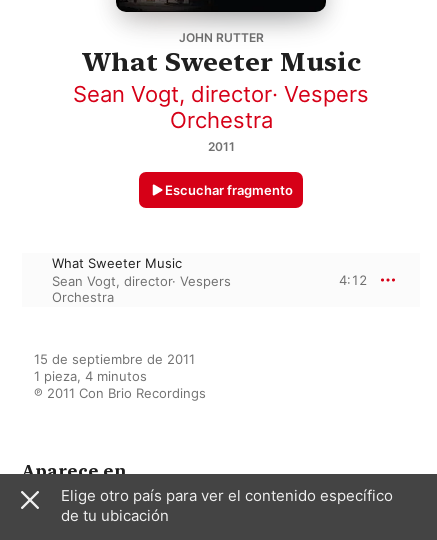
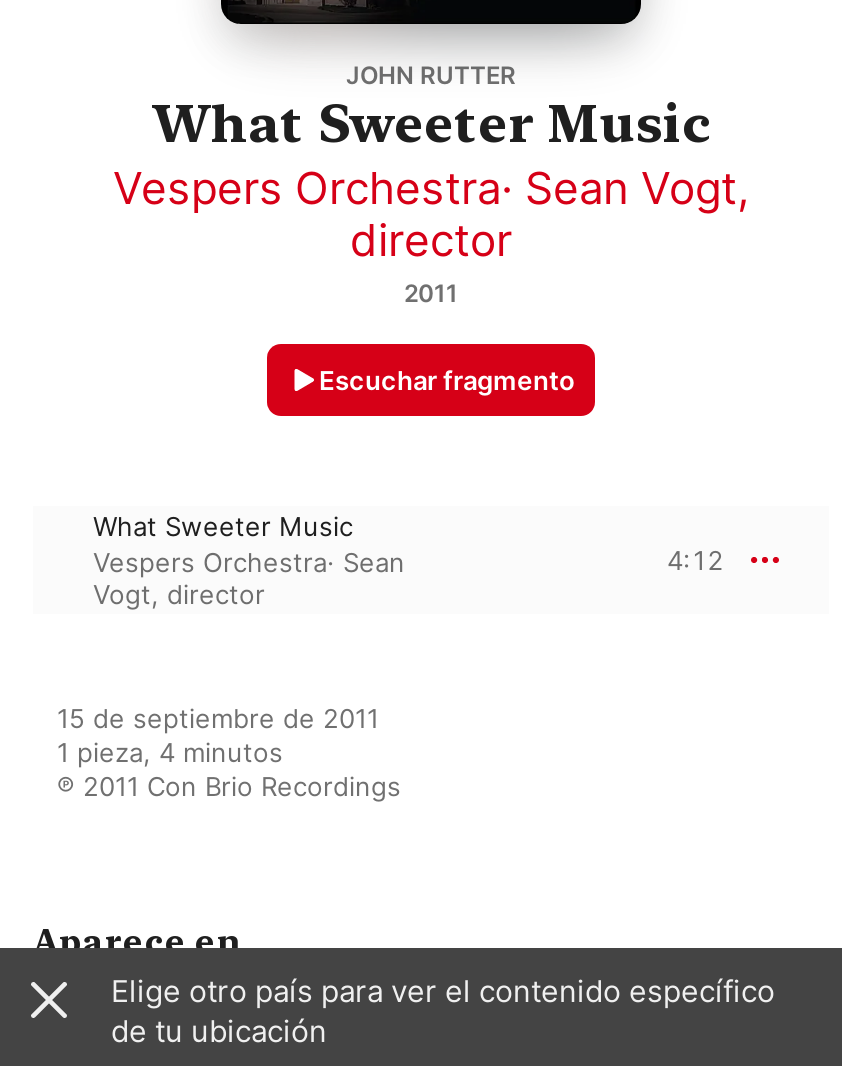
[73,81,369,133] Sean Vogt, director · Vespers | Orchestra -> [113,162,749,266] Vespers Orchestra · Sean Vogt, | director
[52,273,231,305] Sean Vogt, director · Vespers | Orchestra -> [93,546,405,610] Vespers Orchestra · Sean | Vogt, director

